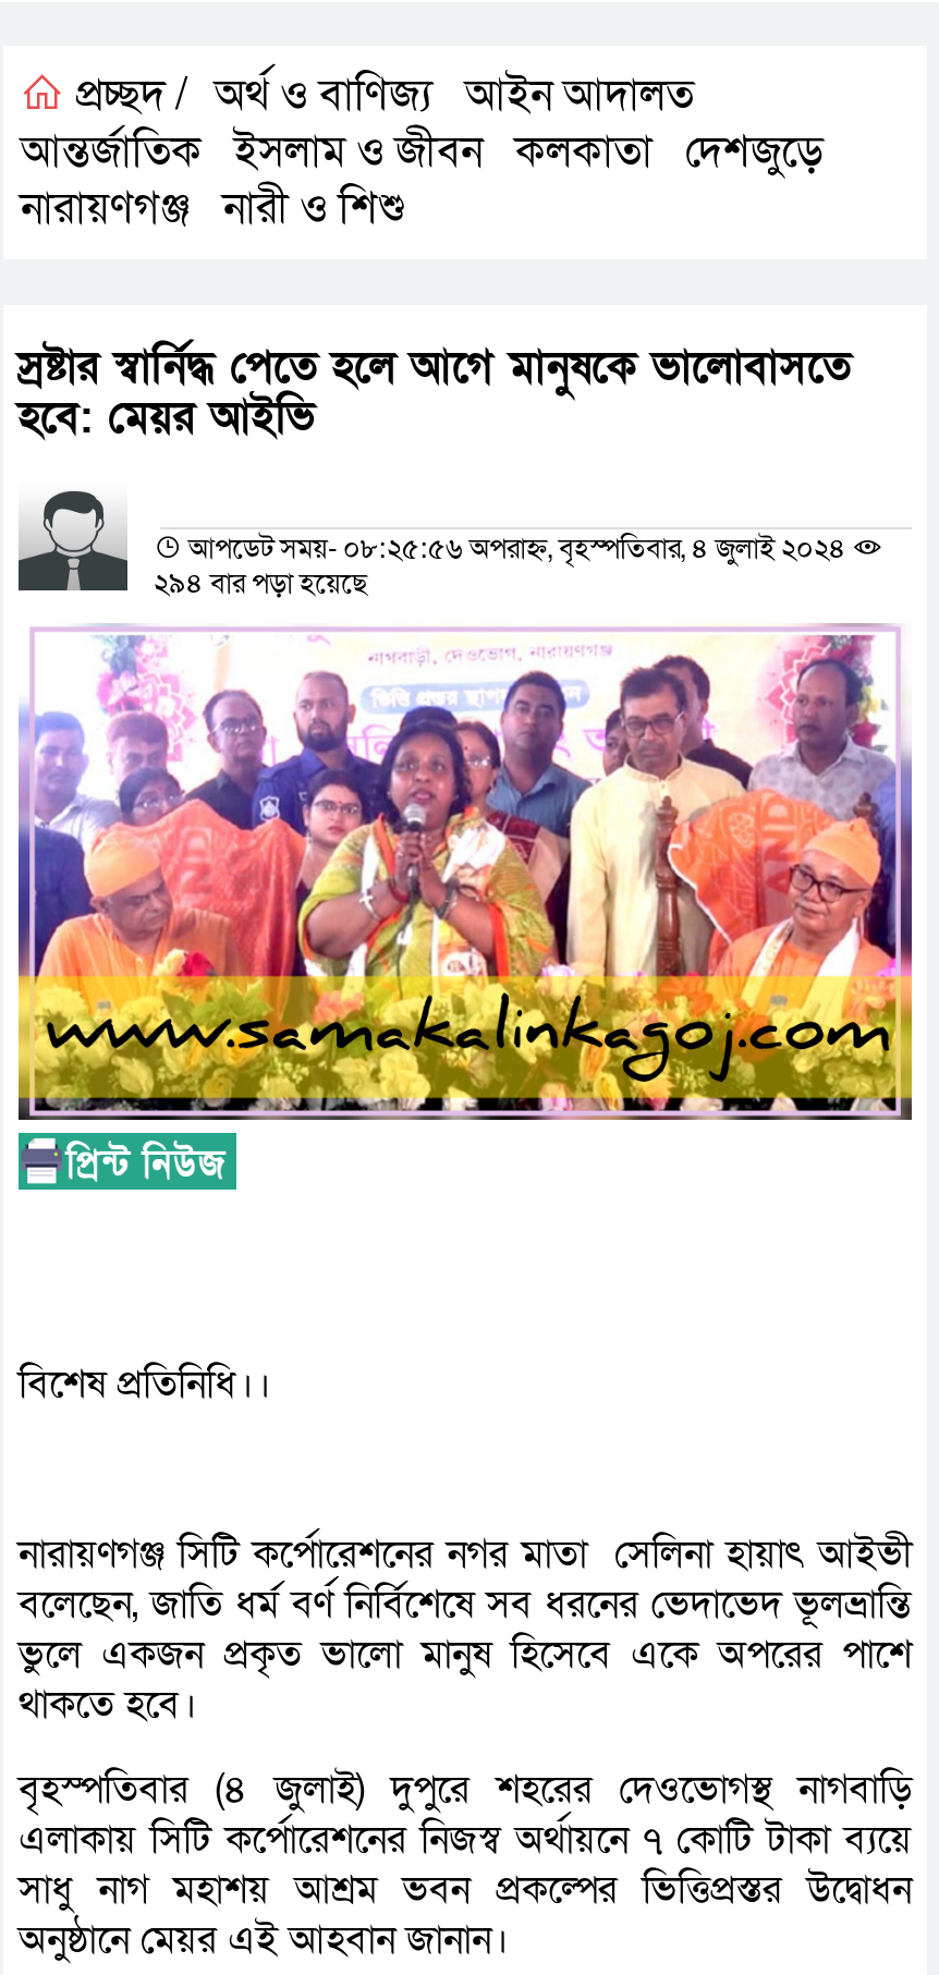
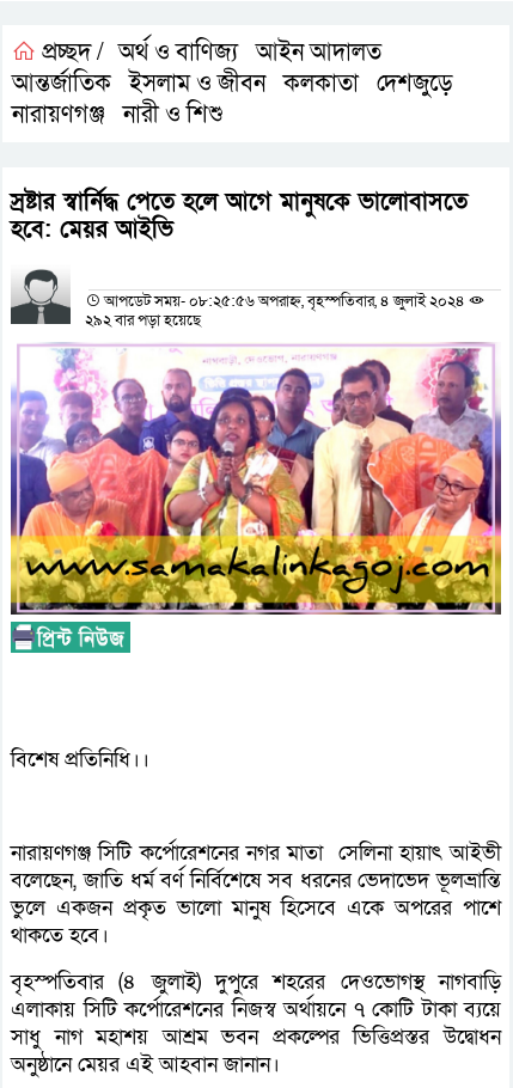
[154,564,367,604] ২৯৪ বার পড়া হয়েছে -> [85,310,201,331] ২৯২ বার পড়া হয়েছে

